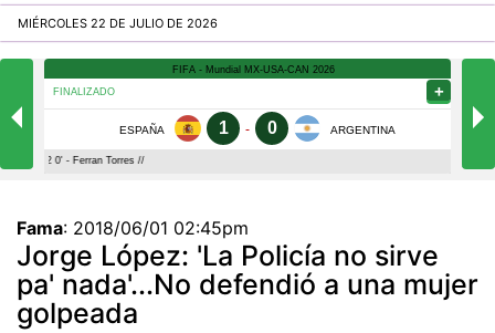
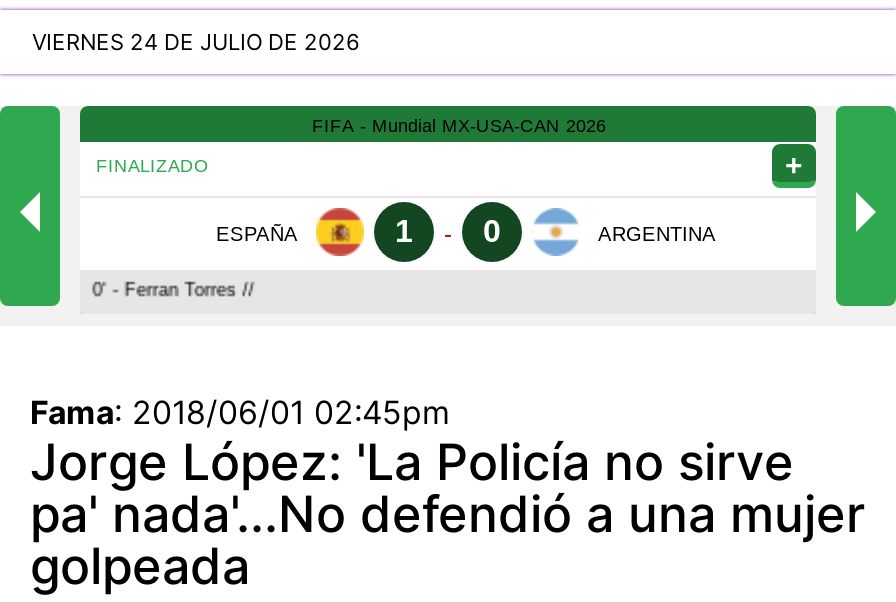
[18,16,218,32] MIÉRCOLES 22 DE JULIO DE 2026 -> [32,29,360,57] VIERNES 24 DE JULIO DE 2026

